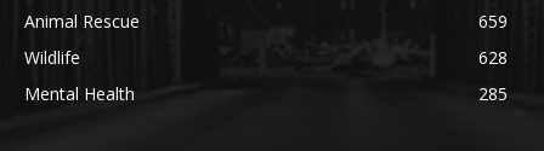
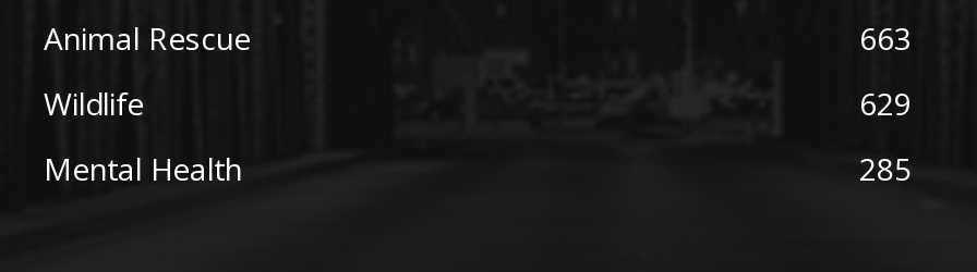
[478,9,508,32] 659 -> [859,17,912,58] 663
[478,46,508,68] 628 -> [859,82,912,123] 629

